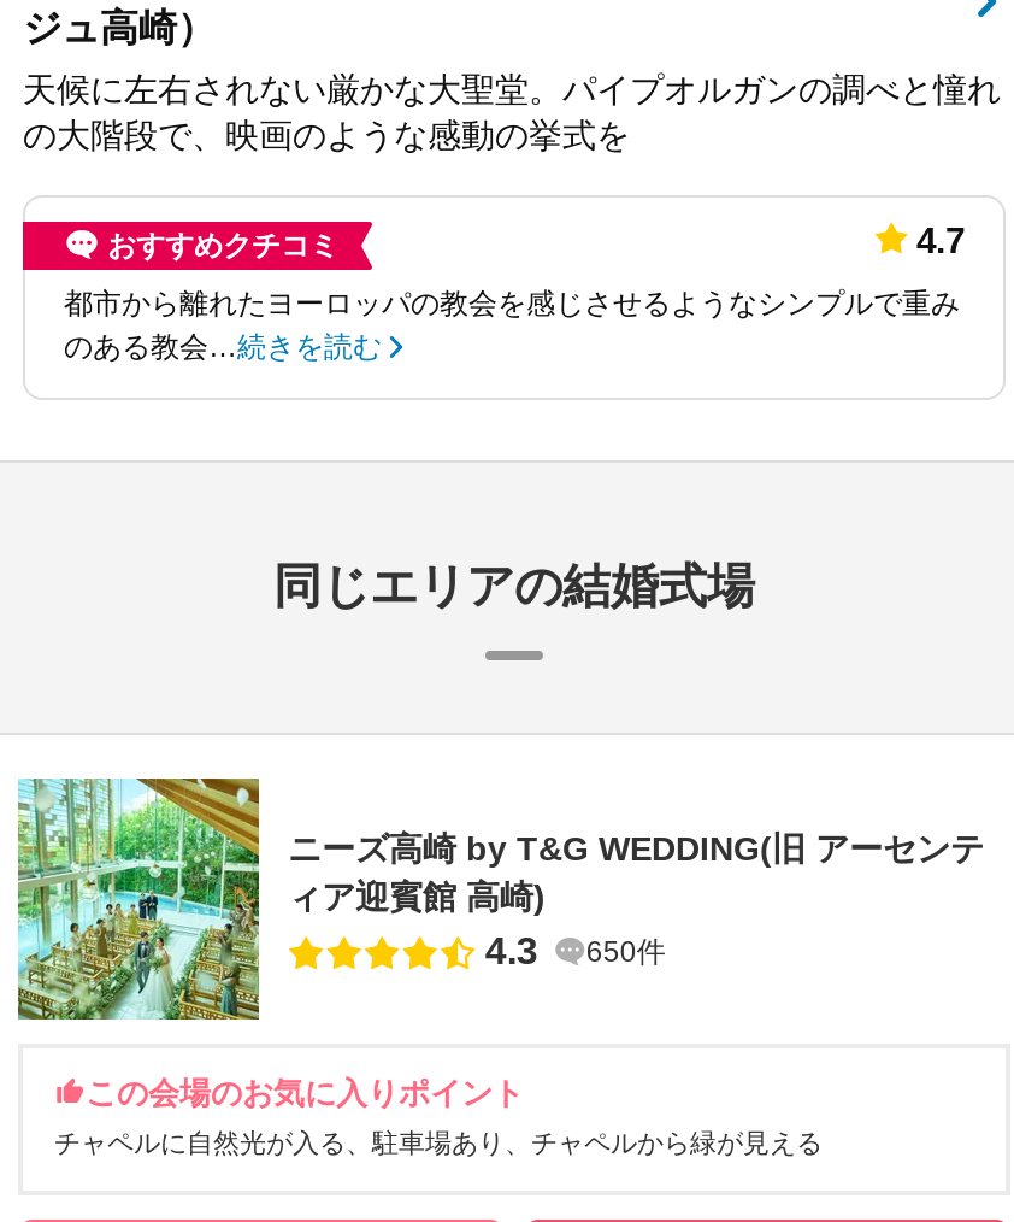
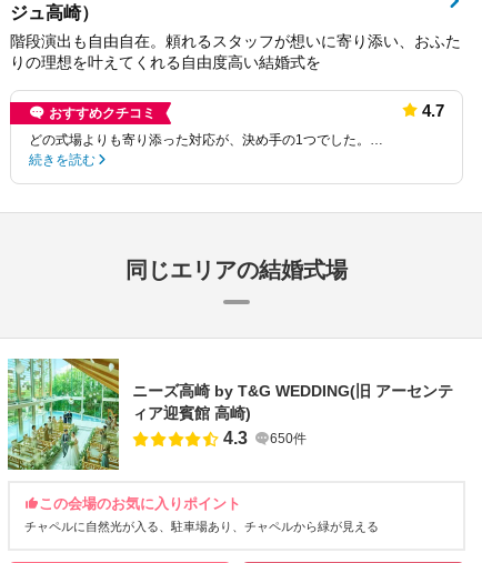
[23,69,1001,154] 天候に左右されない厳かな大聖堂。パイプオルガンの調べと憧れ | の大階段で、映画のような感動の挙式を -> [10,32,461,71] 階段演出も自由自在。頼れるスタッフが想いに寄り添い、おふた | りの理想を叶えてくれる自由度高い結婚式を
[64,286,960,363] 都市から離れたヨーロッパの教会を感じさせるようなシンプルで重み | のある教会…続きを読む -> [29,132,383,167] どの式場よりも寄り添った対応が、決め手の1つでした。… | 続きを読む

